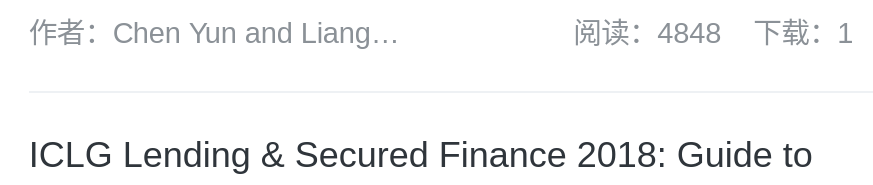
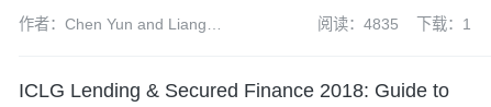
[573,17,853,49] 阅读：4848 下载：1 -> [318,15,471,33] 阅读：4835 下载：1

